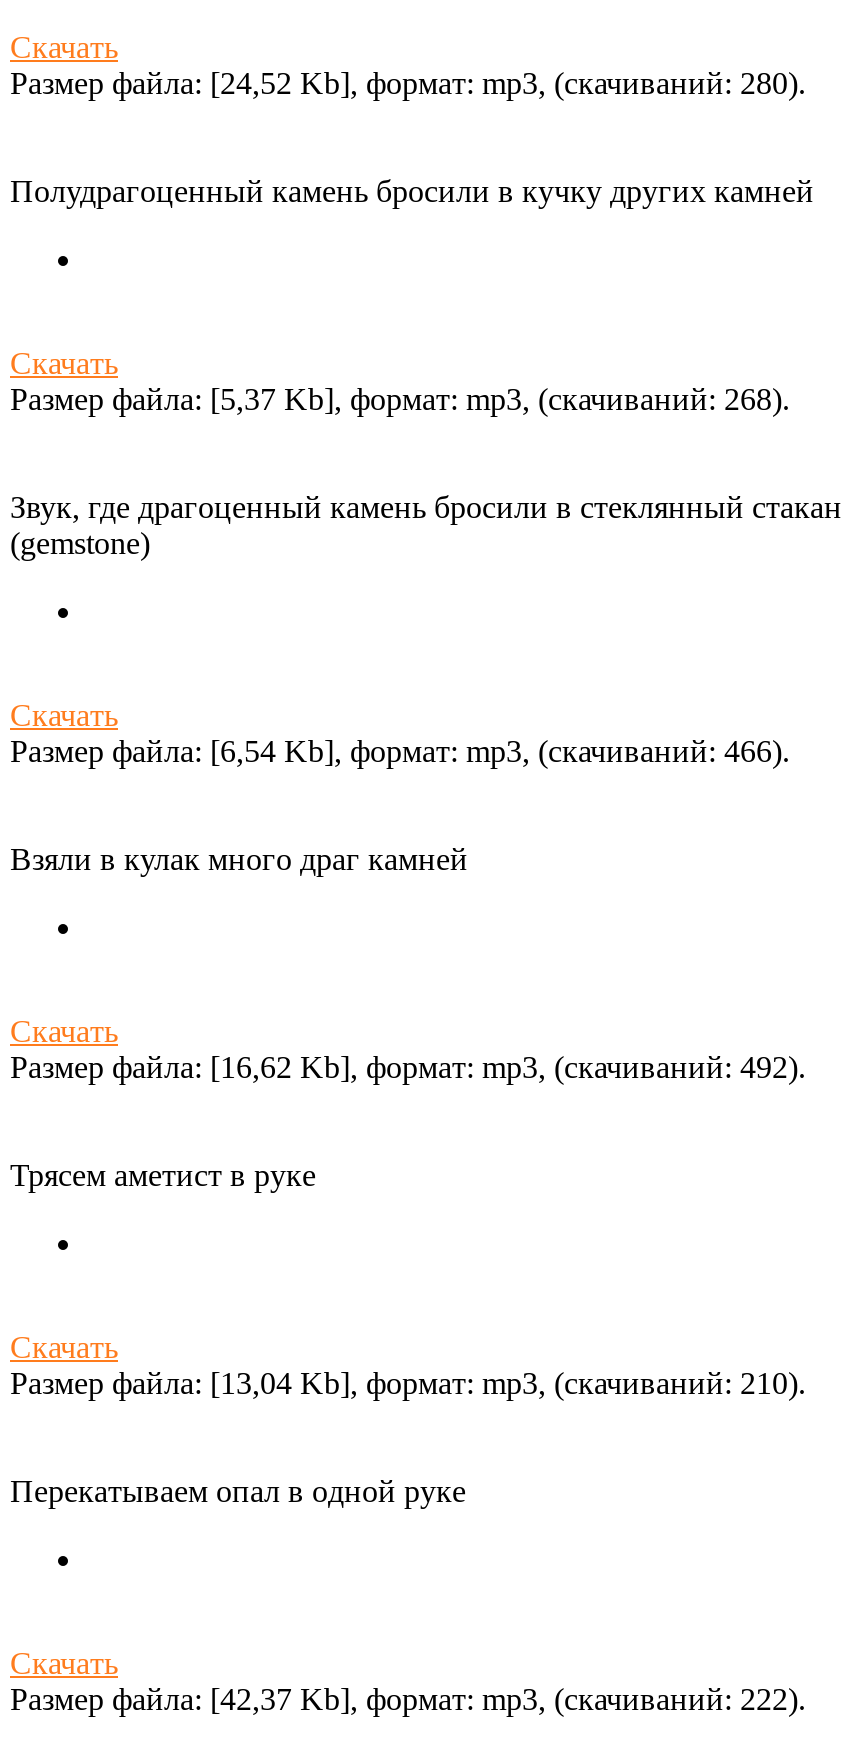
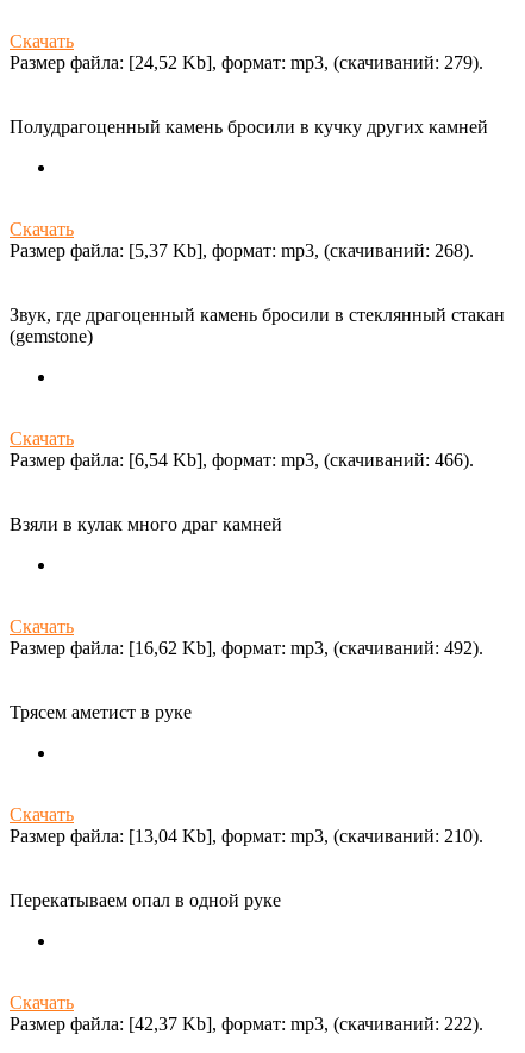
[10,66,806,100] Размер файла: [24,52 Kb], формат: mp3, (cкачиваний: 280). -> [10,52,483,72] Размер файла: [24,52 Kb], формат: mp3, (cкачиваний: 279).

